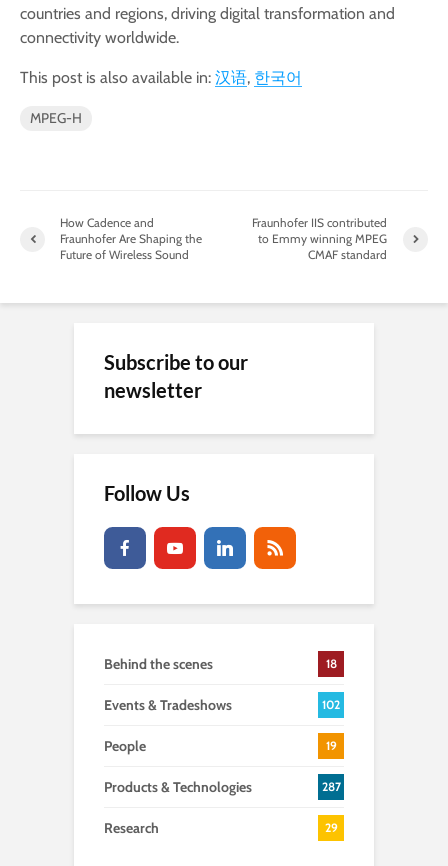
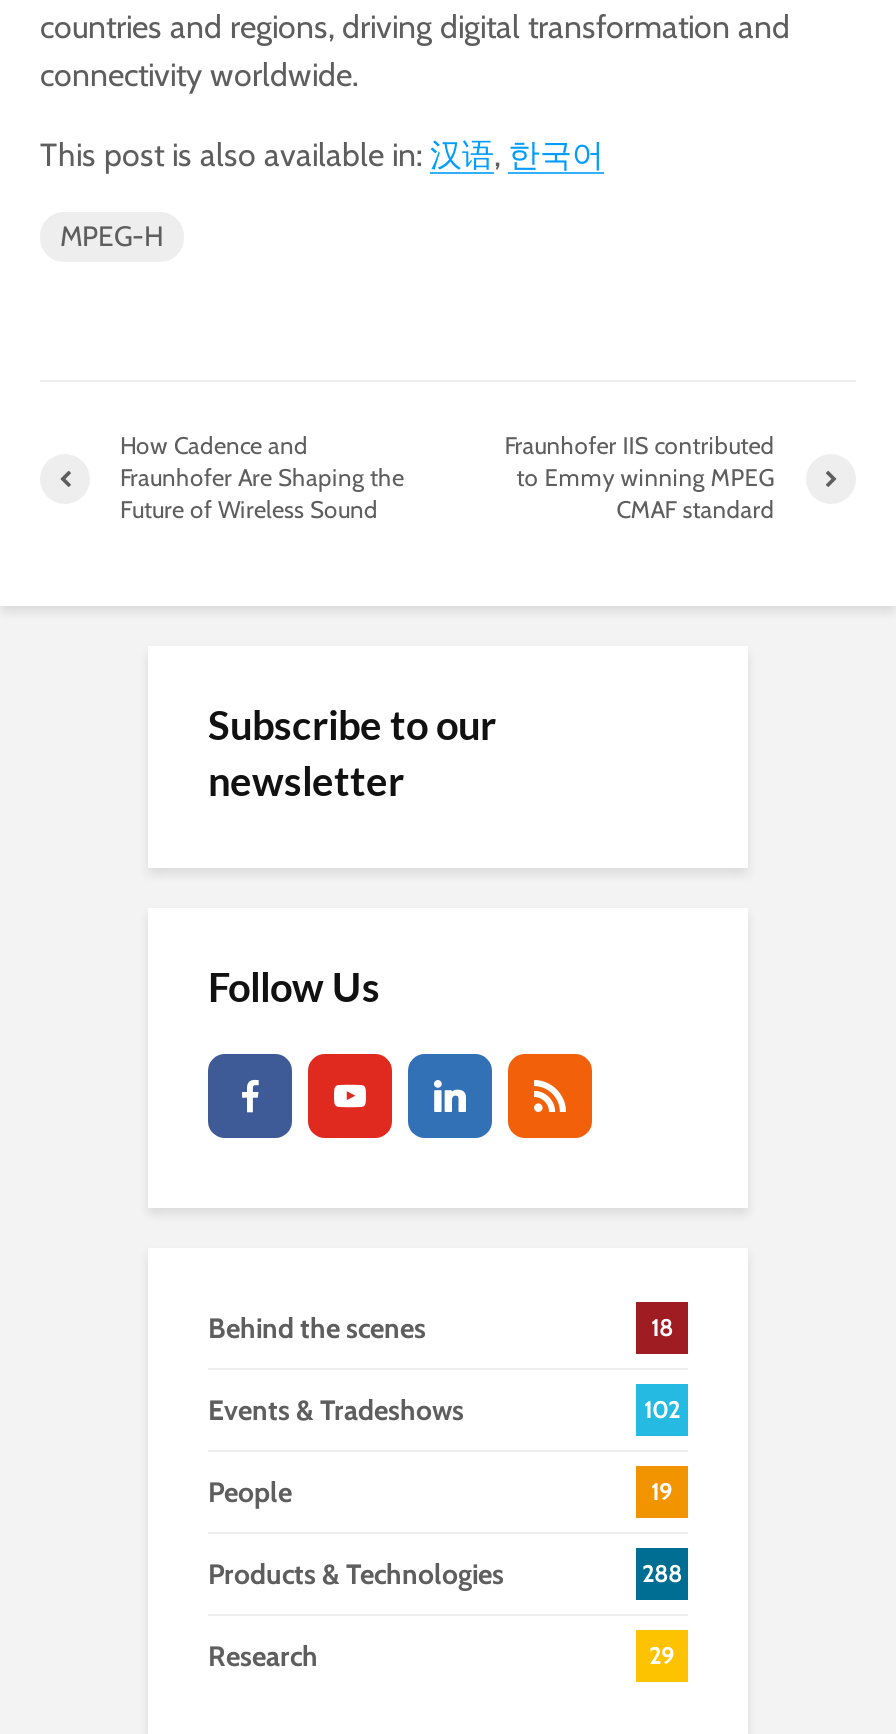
[321,779,340,794] 287 -> [642,1558,682,1588] 288

